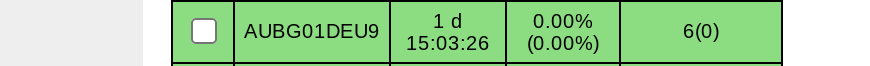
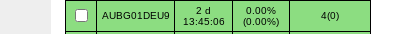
[433,10,463,32] 1 d -> [196,5,211,16] 2 d
[683,20,719,42] 6(0) -> [321,10,339,21] 4(0)
[406,32,599,54] 15:03:26 (0.00%) -> [182,16,279,27] 13:45:06 (0.00%)

